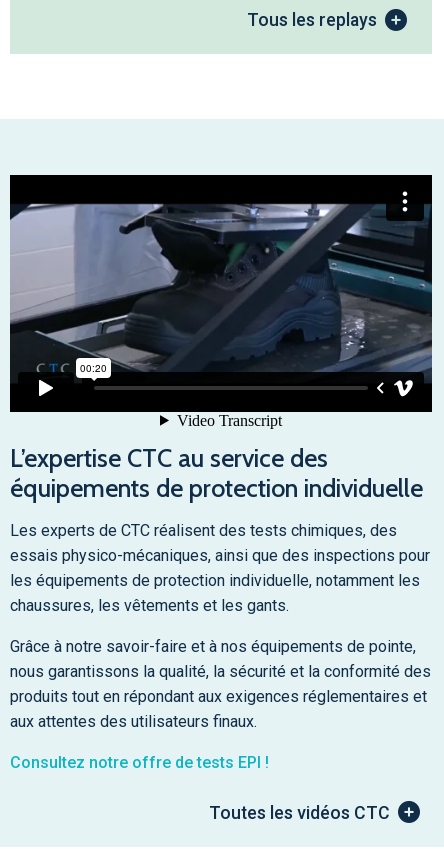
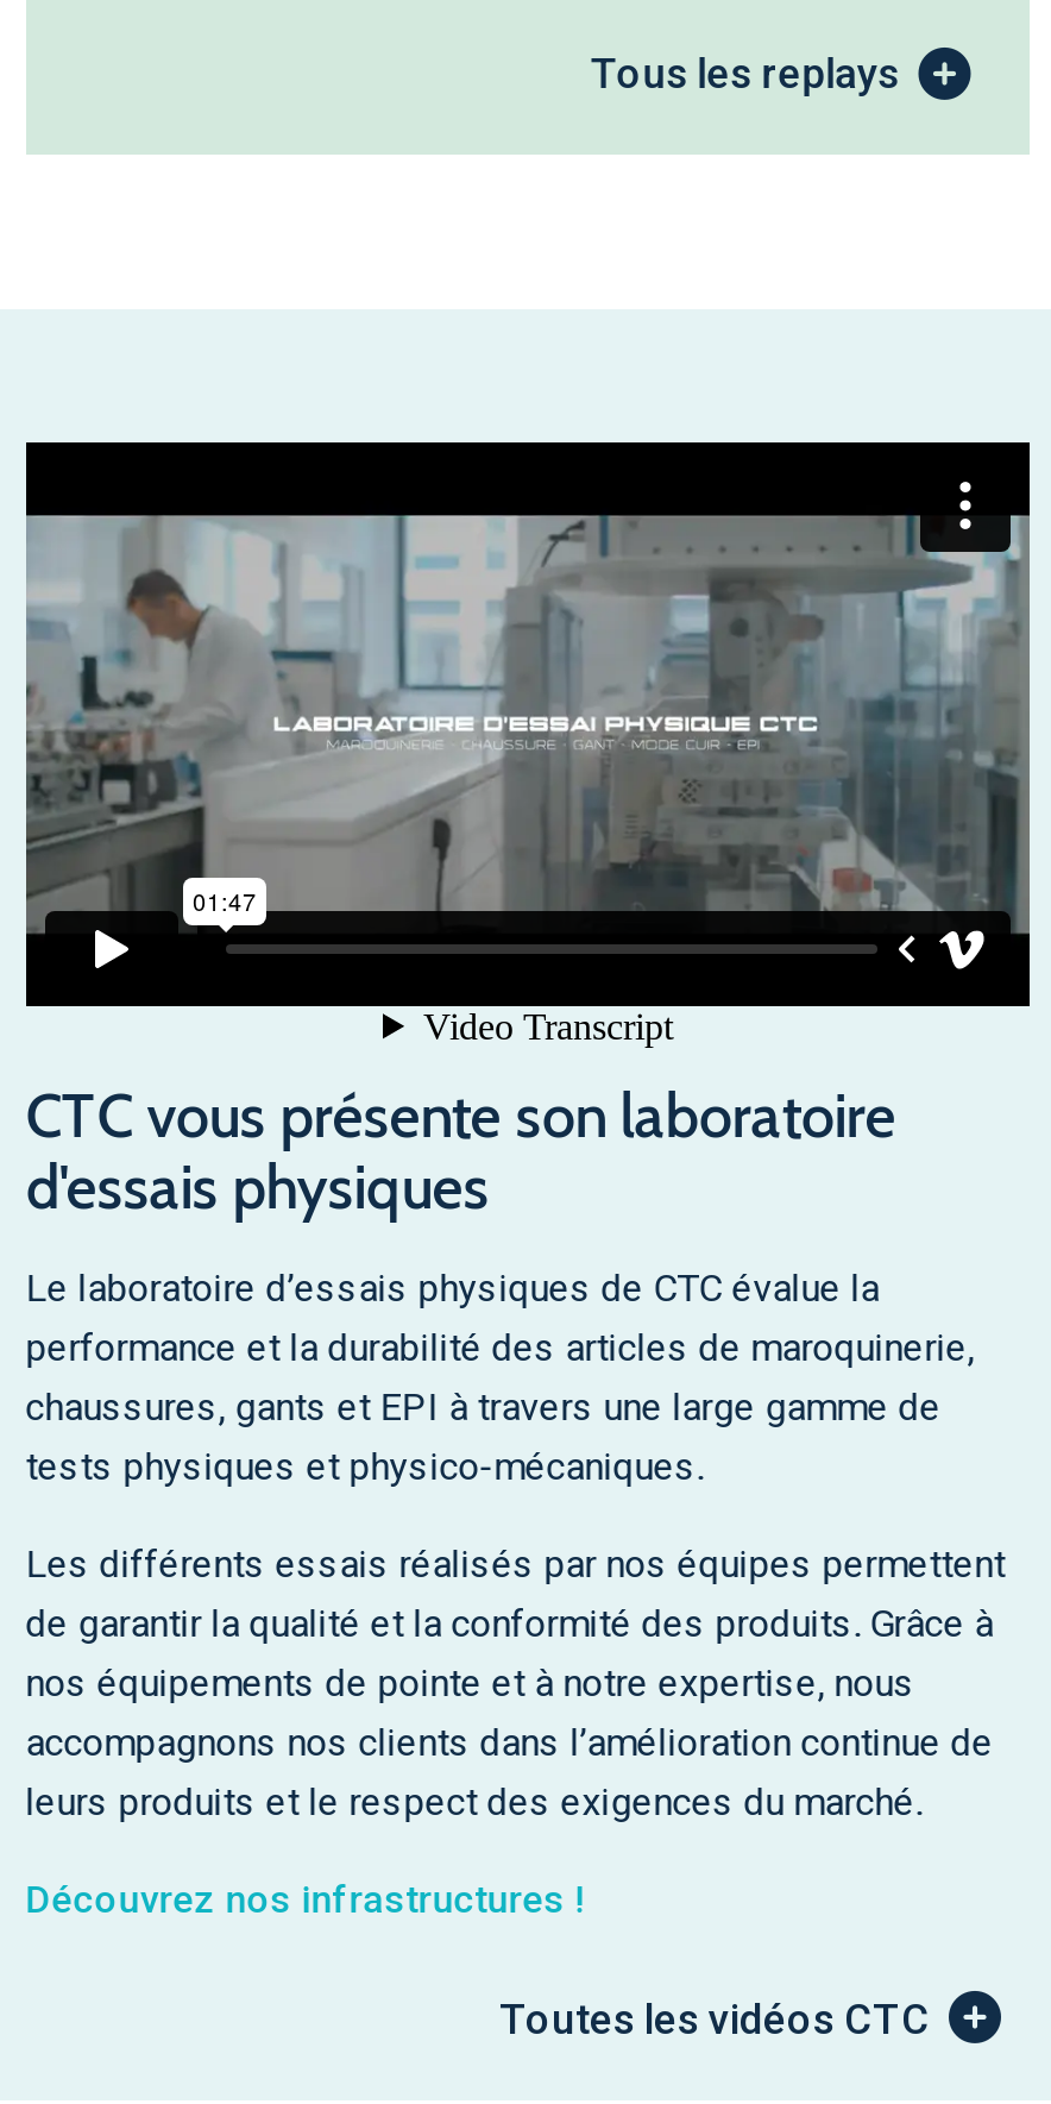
[10,203,432,380] [image] -> [26,514,1027,932] [image]
[10,443,423,503] L’expertise CTC au service des | équipements de protection individuelle -> [26,1080,896,1223] CTC vous présente son laboratoire | d'essais physiques
[10,520,430,614] Les experts de CTC réalisent des tests chimiques, des | essais physico-mécaniques, ainsi que des inspections pour | les équipements de protection individuelle, notamment les | chaussures, les vêtements et les gants. -> [26,1264,974,1488] Le laboratoire d’essais physiques de CTC évalue la | performance et la durabilité des articles de maroquinerie, | chaussures, gants et EPI à travers une large gamme de | tests physiques et physico-mécaniques.
[10,636,431,730] Grâce à notre savoir-faire et à nos équipements de pointe, | nous garantissons la qualité, la sécurité et la conformité des | produits tout en répondant aux exigences réglementaires et | aux attentes des utilisateurs finaux. -> [26,1540,1005,1823] Les différents essais réalisés par nos équipes permettent | de garantir la qualité et la conformité des produits. Grâce à | nos équipements de pointe et à notre expertise, nous | accompagnons nos clients dans l’amélioration continue de | leurs produits et le respect des exigences du marché.
[10,752,269,771] Consultez notre offre de tests EPI ! -> [26,1876,584,1921] Découvrez nos infrastructures !

